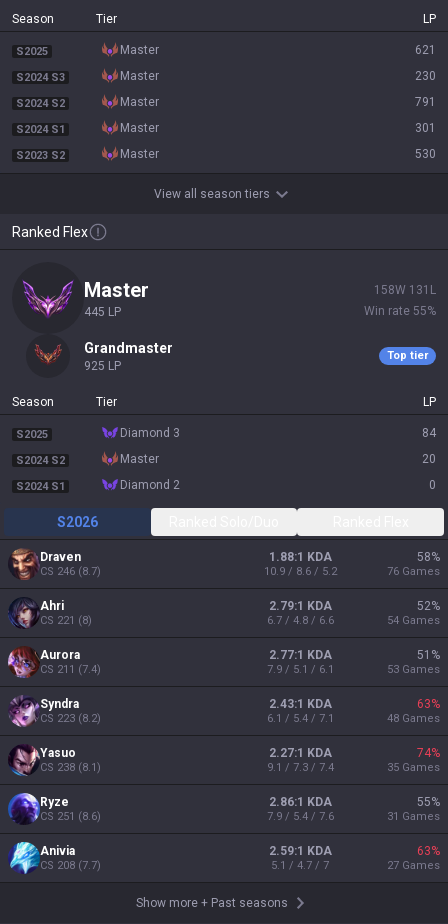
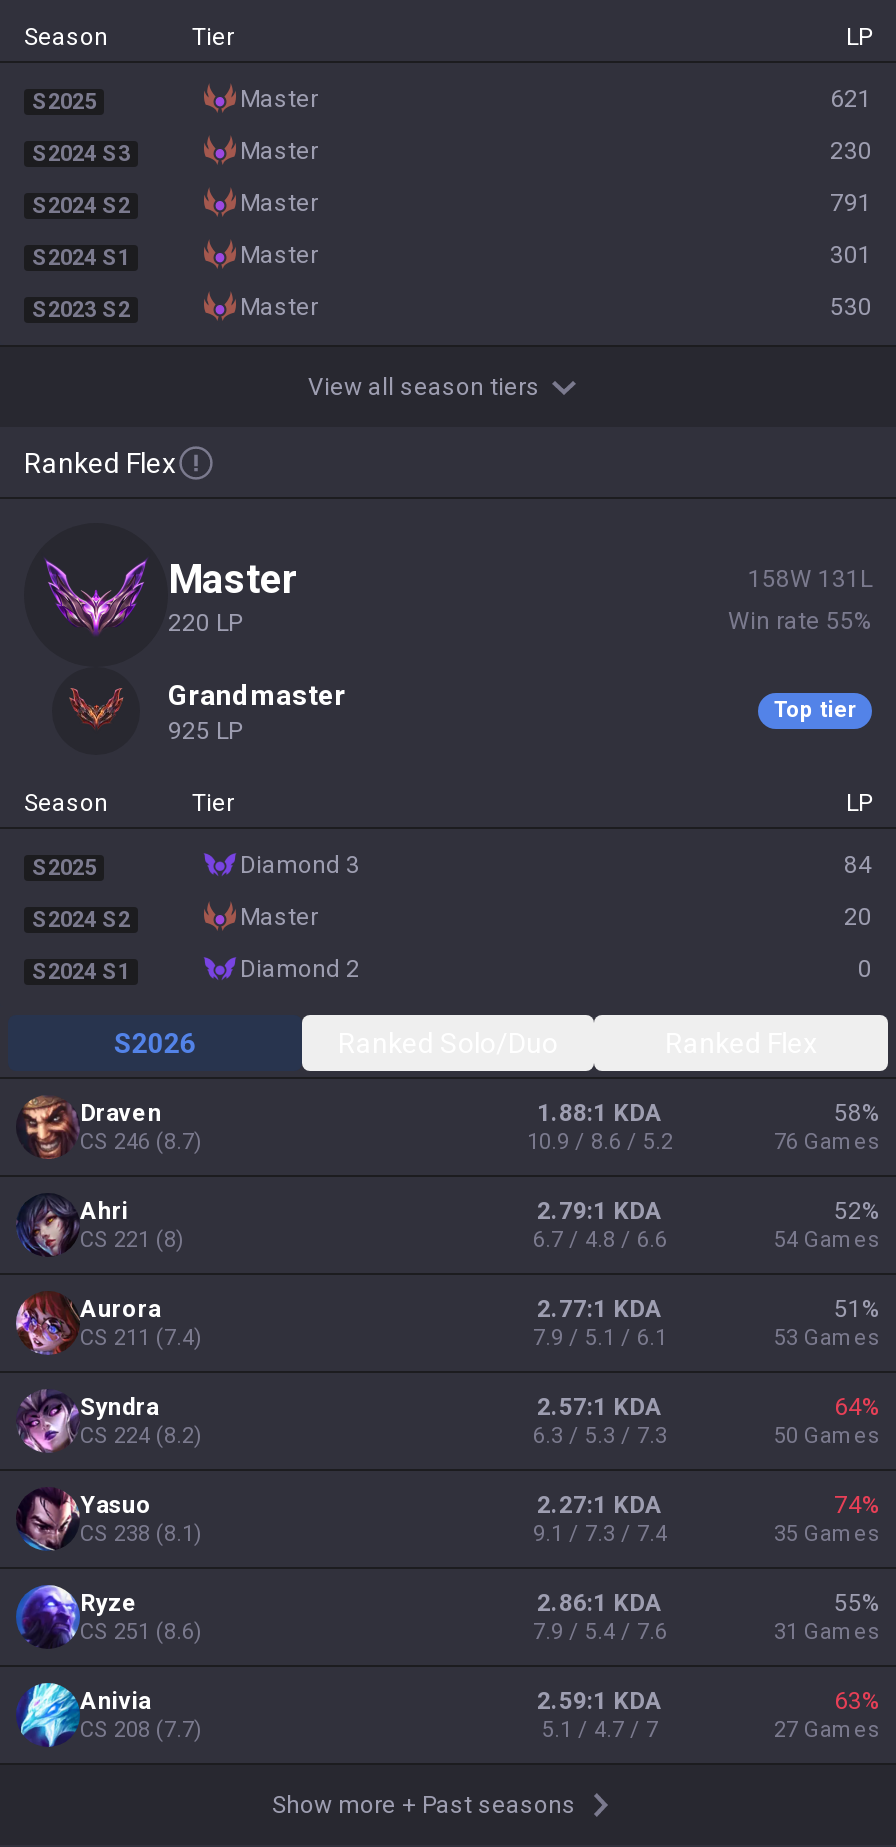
[84,305,121,319] 445 LP -> [168,609,242,637] 220 LP
[268,697,331,711] 2.43:1 KDA -> [537,1393,663,1421] 2.57:1 KDA
[417,697,440,711] 63% -> [834,1393,880,1421] 64%
[40,712,101,725] CS 223 (8.2) -> [80,1423,202,1449] CS 224 (8.2)
[266,712,333,725] 6.1 / 5.4 / 7.1 -> [533,1423,667,1449] 6.3 / 5.3 / 7.3
[387,712,440,725] 48 Games -> [774,1423,880,1449] 50 Games

